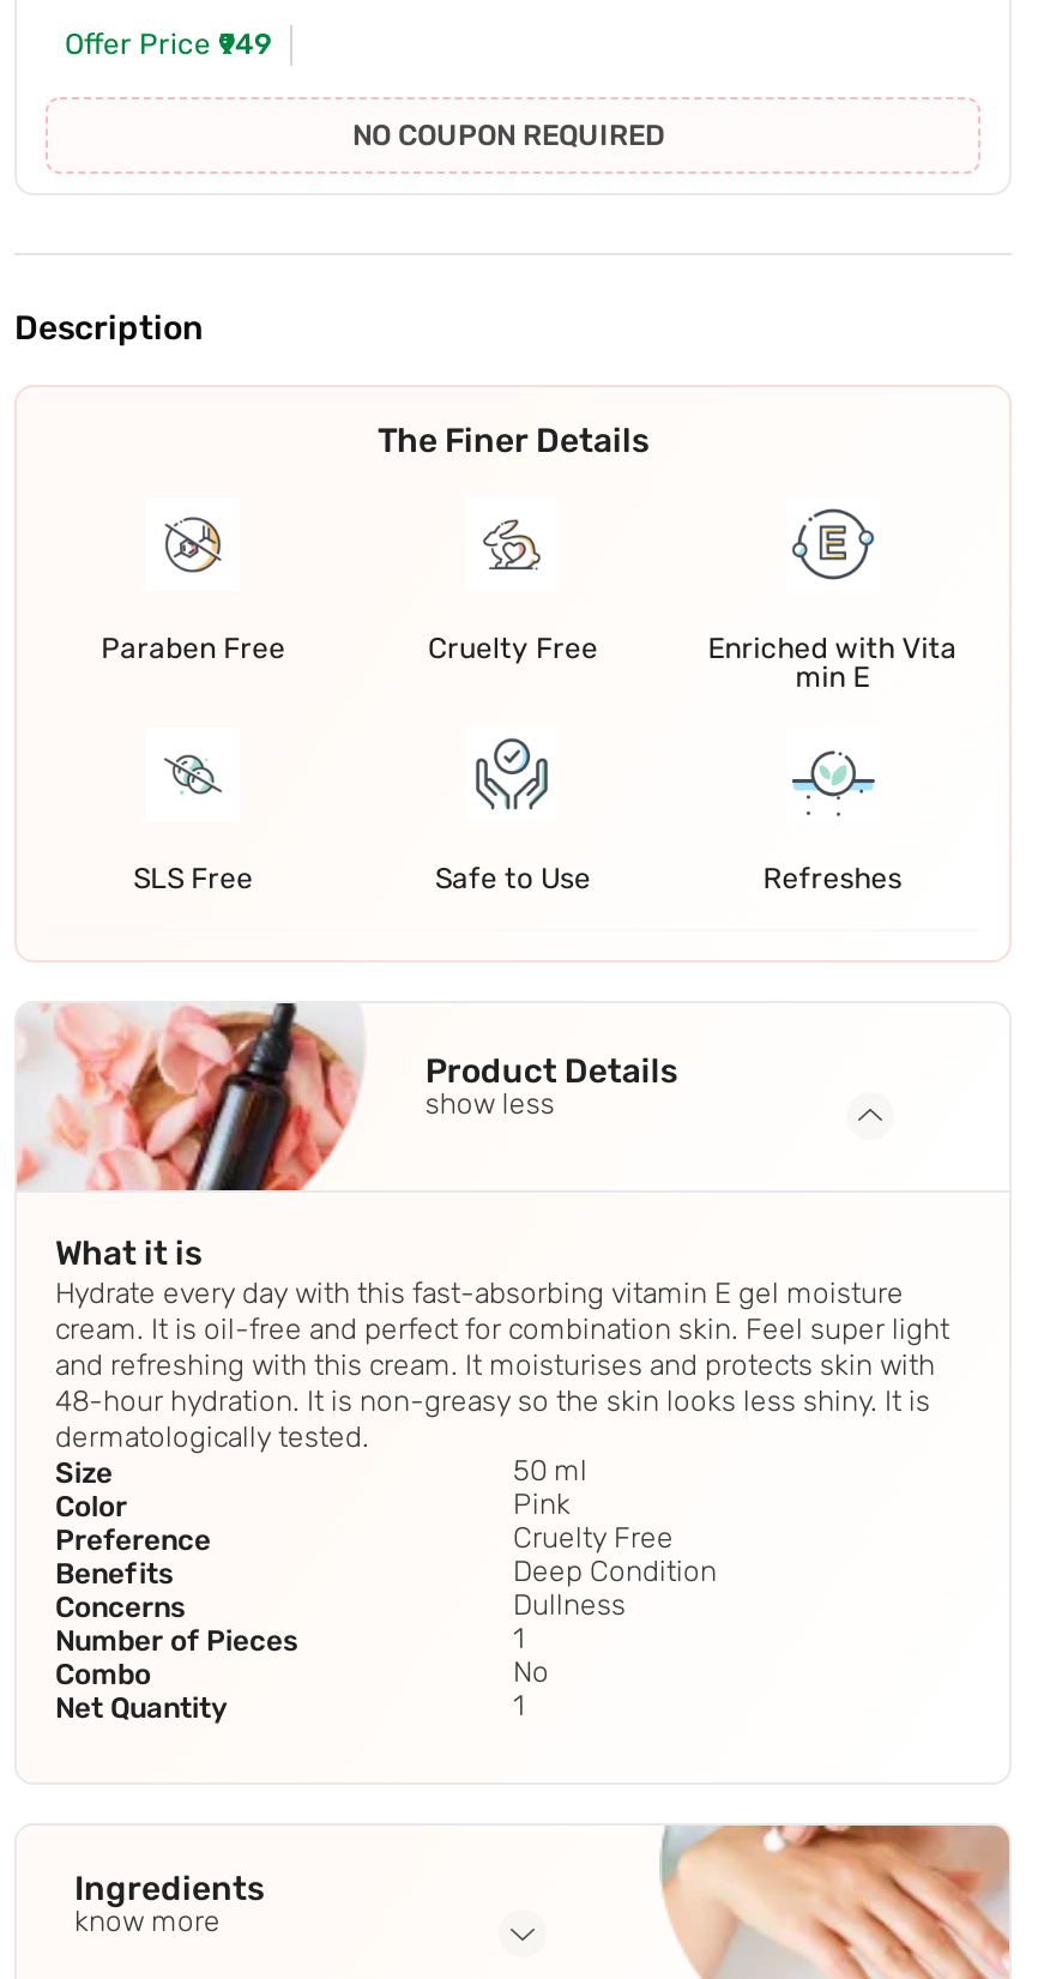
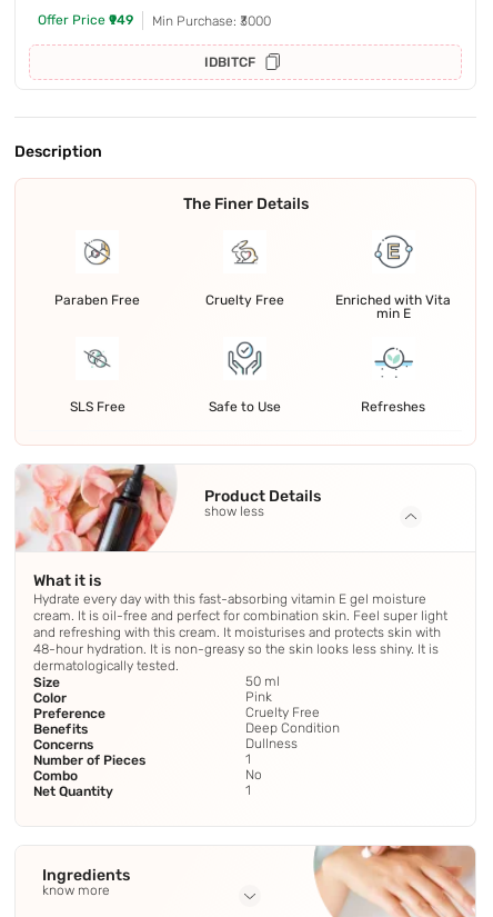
[352,119,664,153] NO COUPON REQUIRED -> [152,13,271,70] Min Purchase: ₹3000 | IDBITCF

